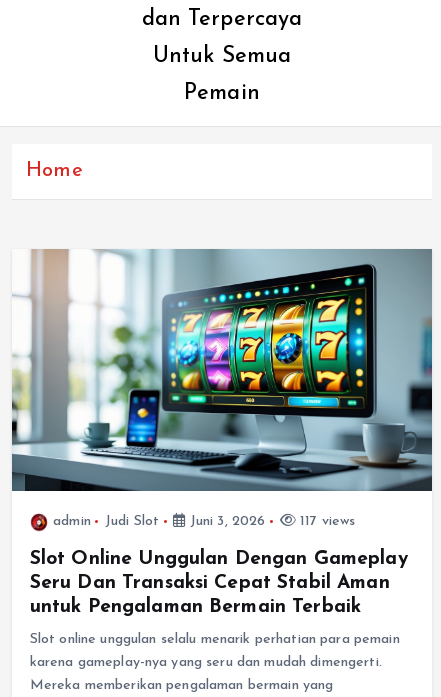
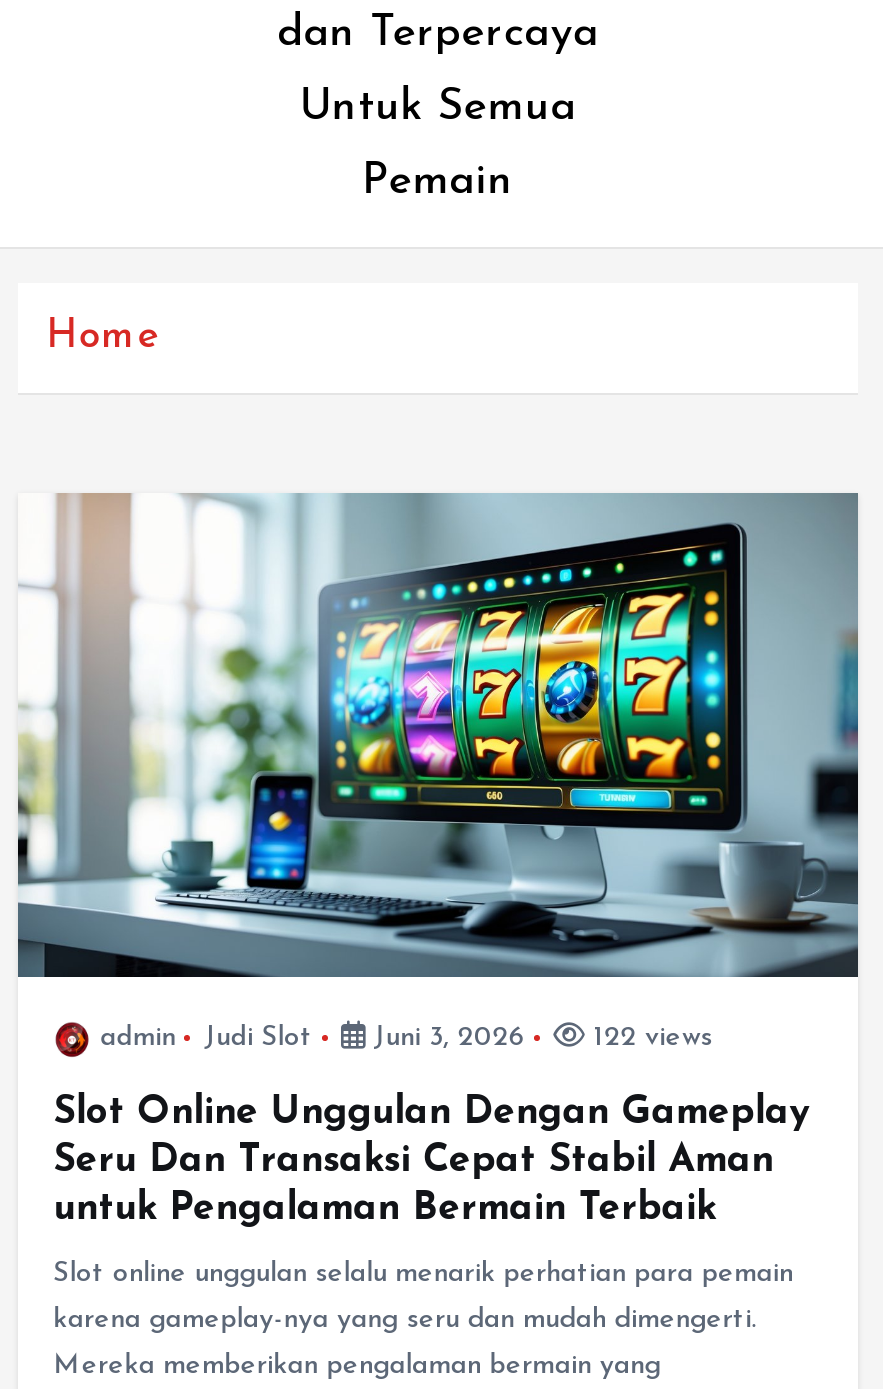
[296,514,355,529] 117 views -> [586,1023,712,1053] 122 views

